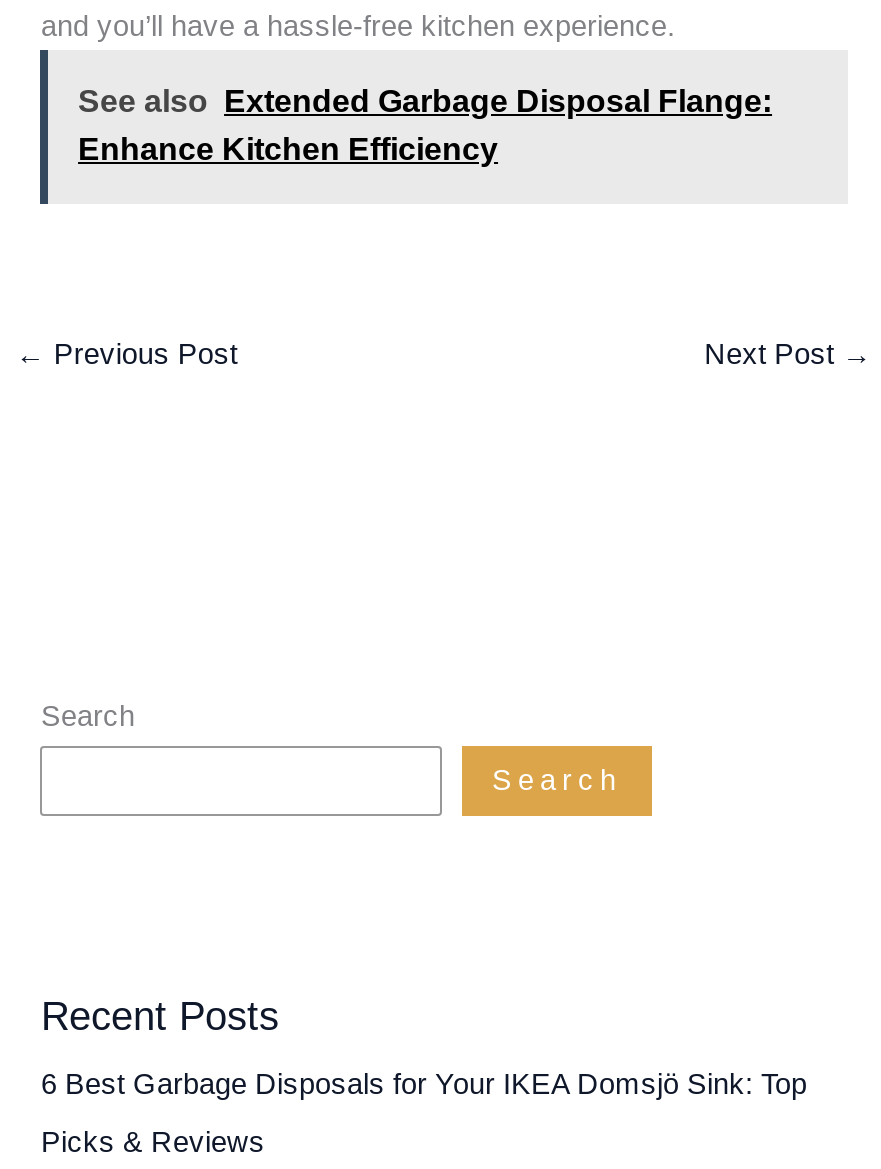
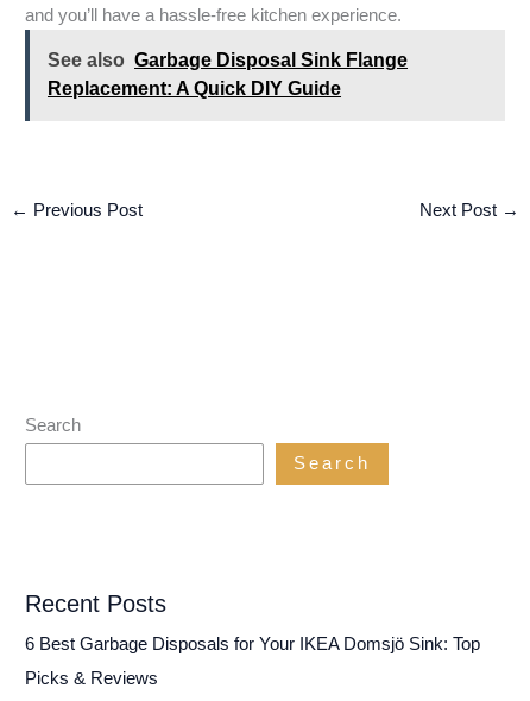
[78,85,772,167] See also Extended Garbage Disposal Flange: | Enhance Kitchen Efficiency -> [48,50,408,99] See also Garbage Disposal Sink Flange | Replacement: A Quick DIY Guide

